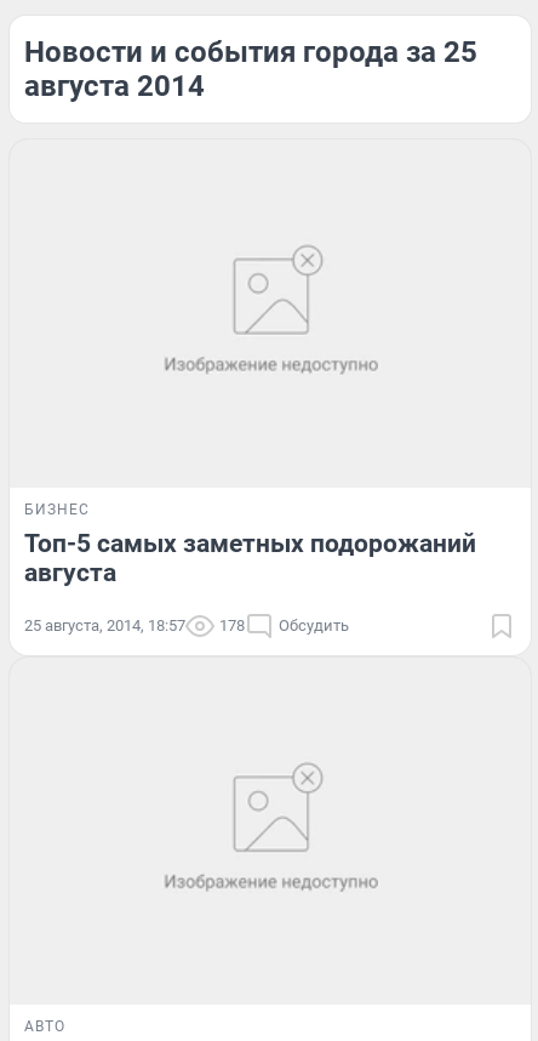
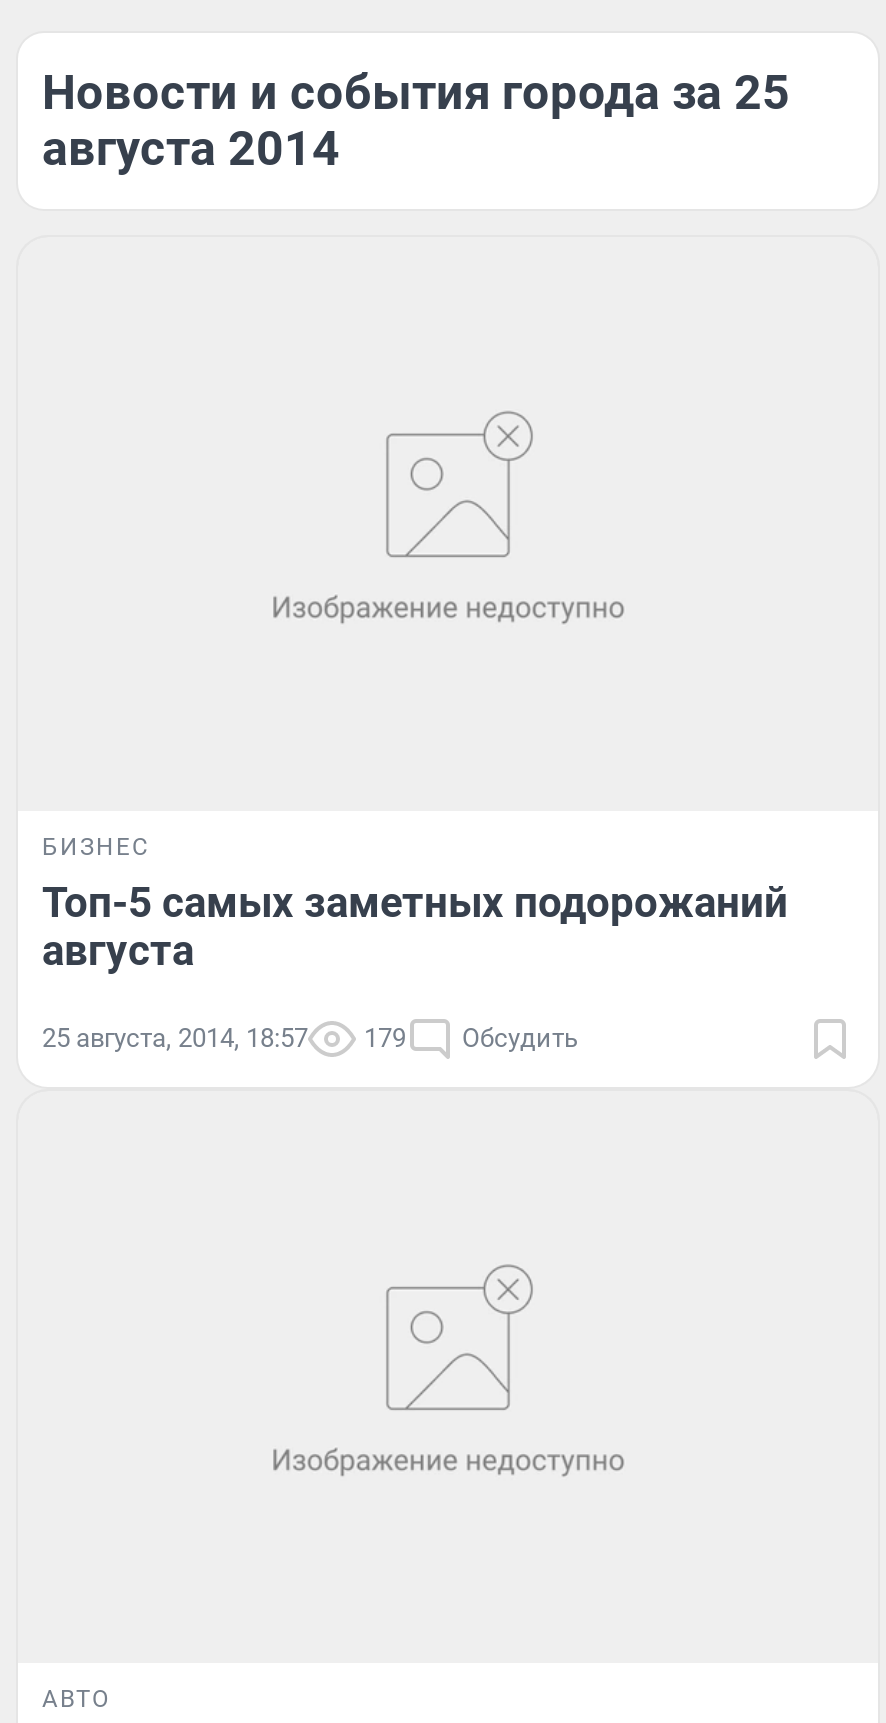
[24,616,349,634] 25 августа, 2014, 18:57 178 Обсудить -> [42,1022,578,1052] 25 августа, 2014, 18:57 179 Обсудить

